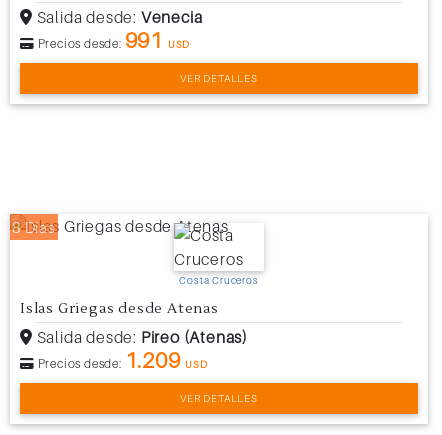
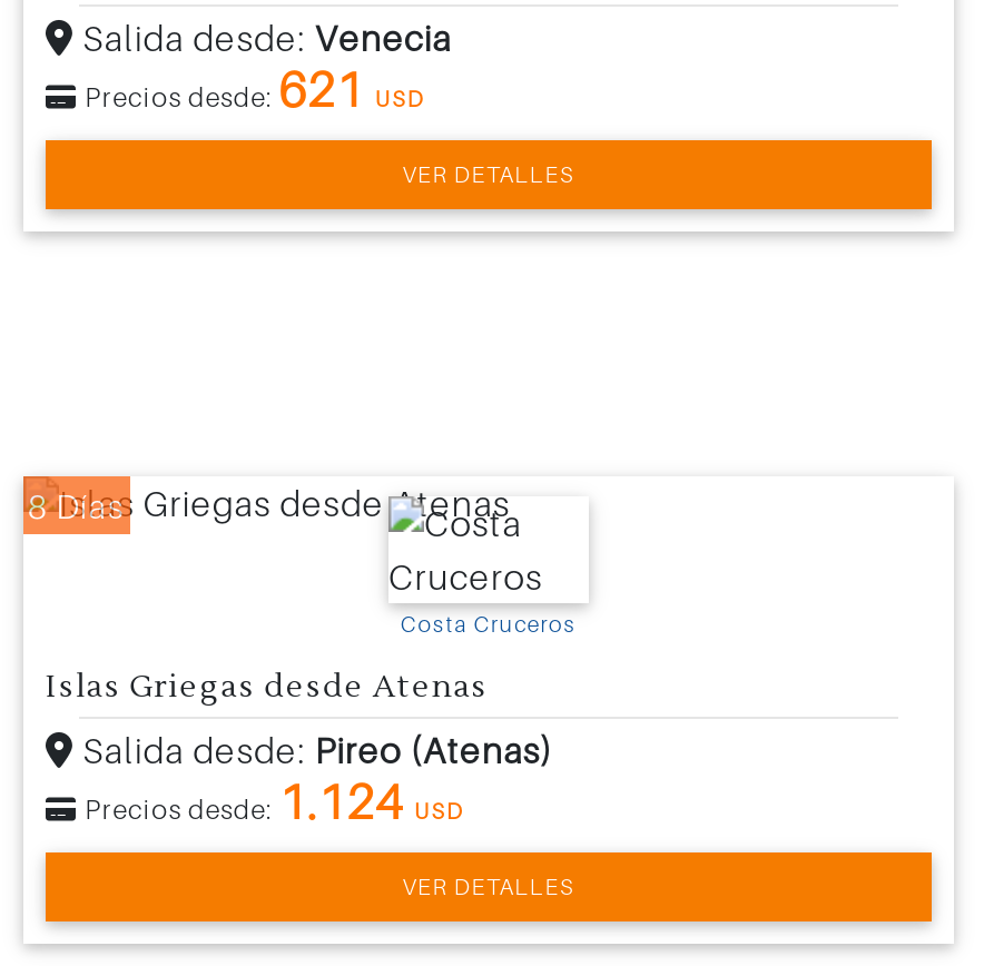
[35,27,190,53] Precios desde: 991 USD -> [79,60,425,118] Precios desde: 621 USD
[35,347,208,373] Precios desde: 1.209 USD -> [79,772,464,830] Precios desde: 1.124 USD

